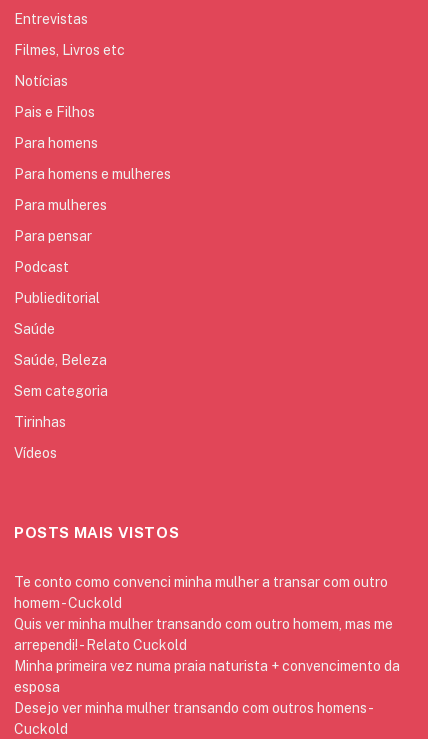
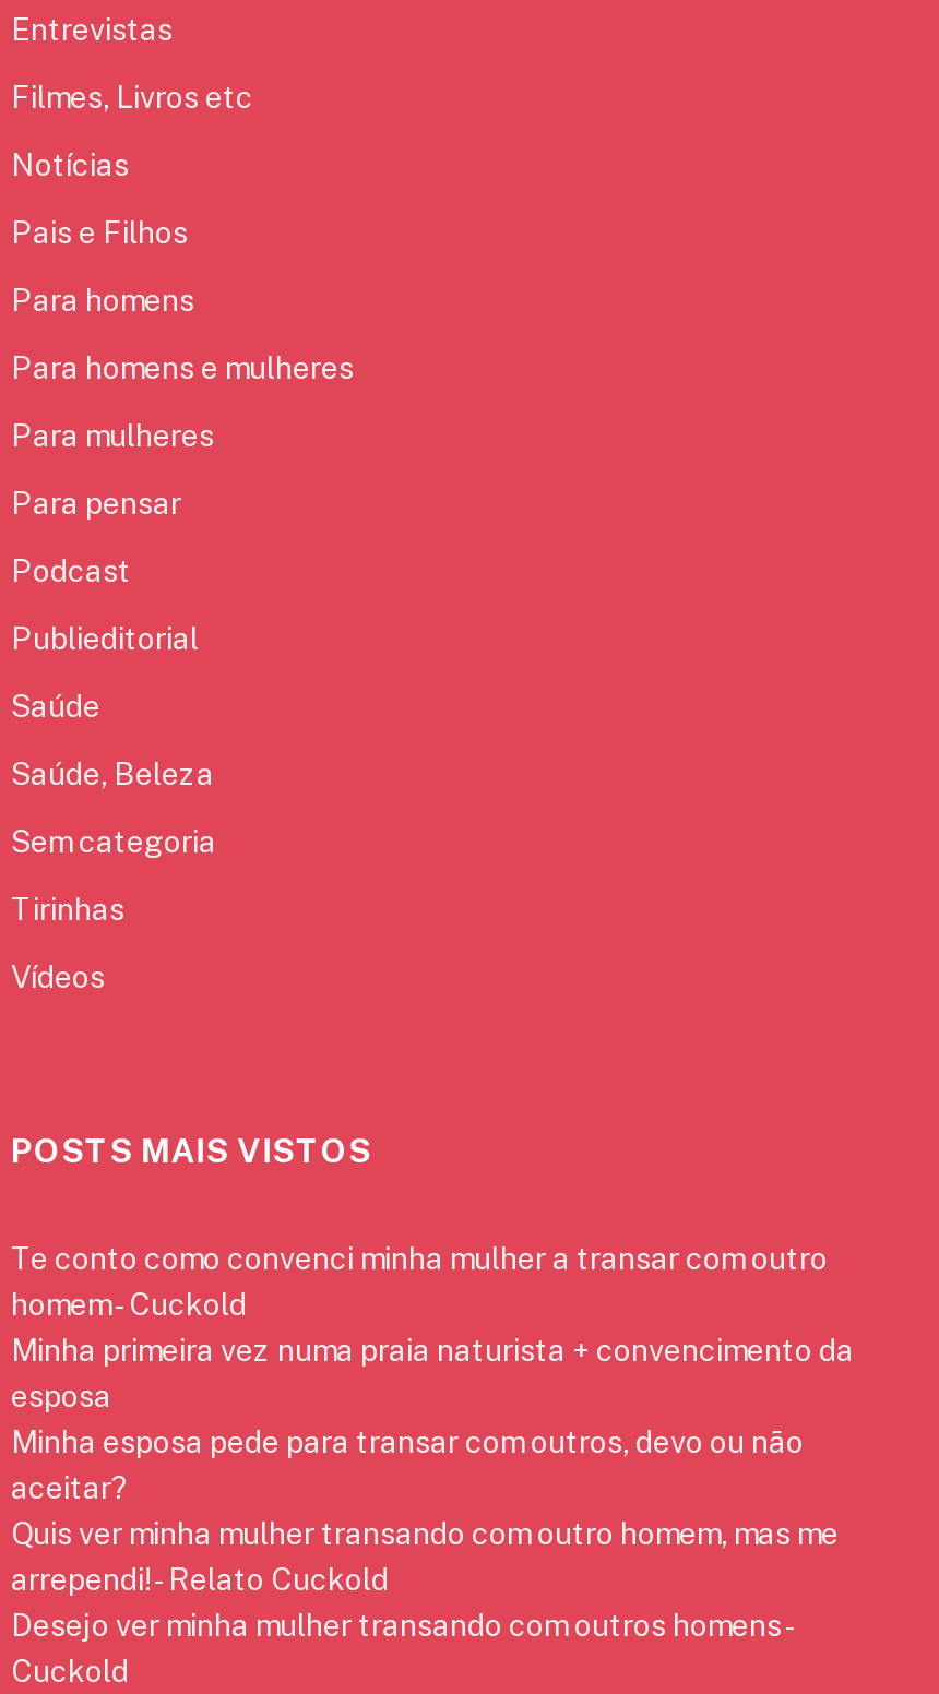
none -> [11,1424,804,1505] Minha esposa pede para transar com outros, devo ou não | aceitar?
moved [14,615,393,652] -> [11,1516,839,1597]: Quis ver minha mulher transando com outro homem, mas me | arrependi! - Relato Cuckold
moved [14,657,400,694] -> [11,1333,854,1413]: Minha primeira vez numa praia naturista + convencimento da | esposa

